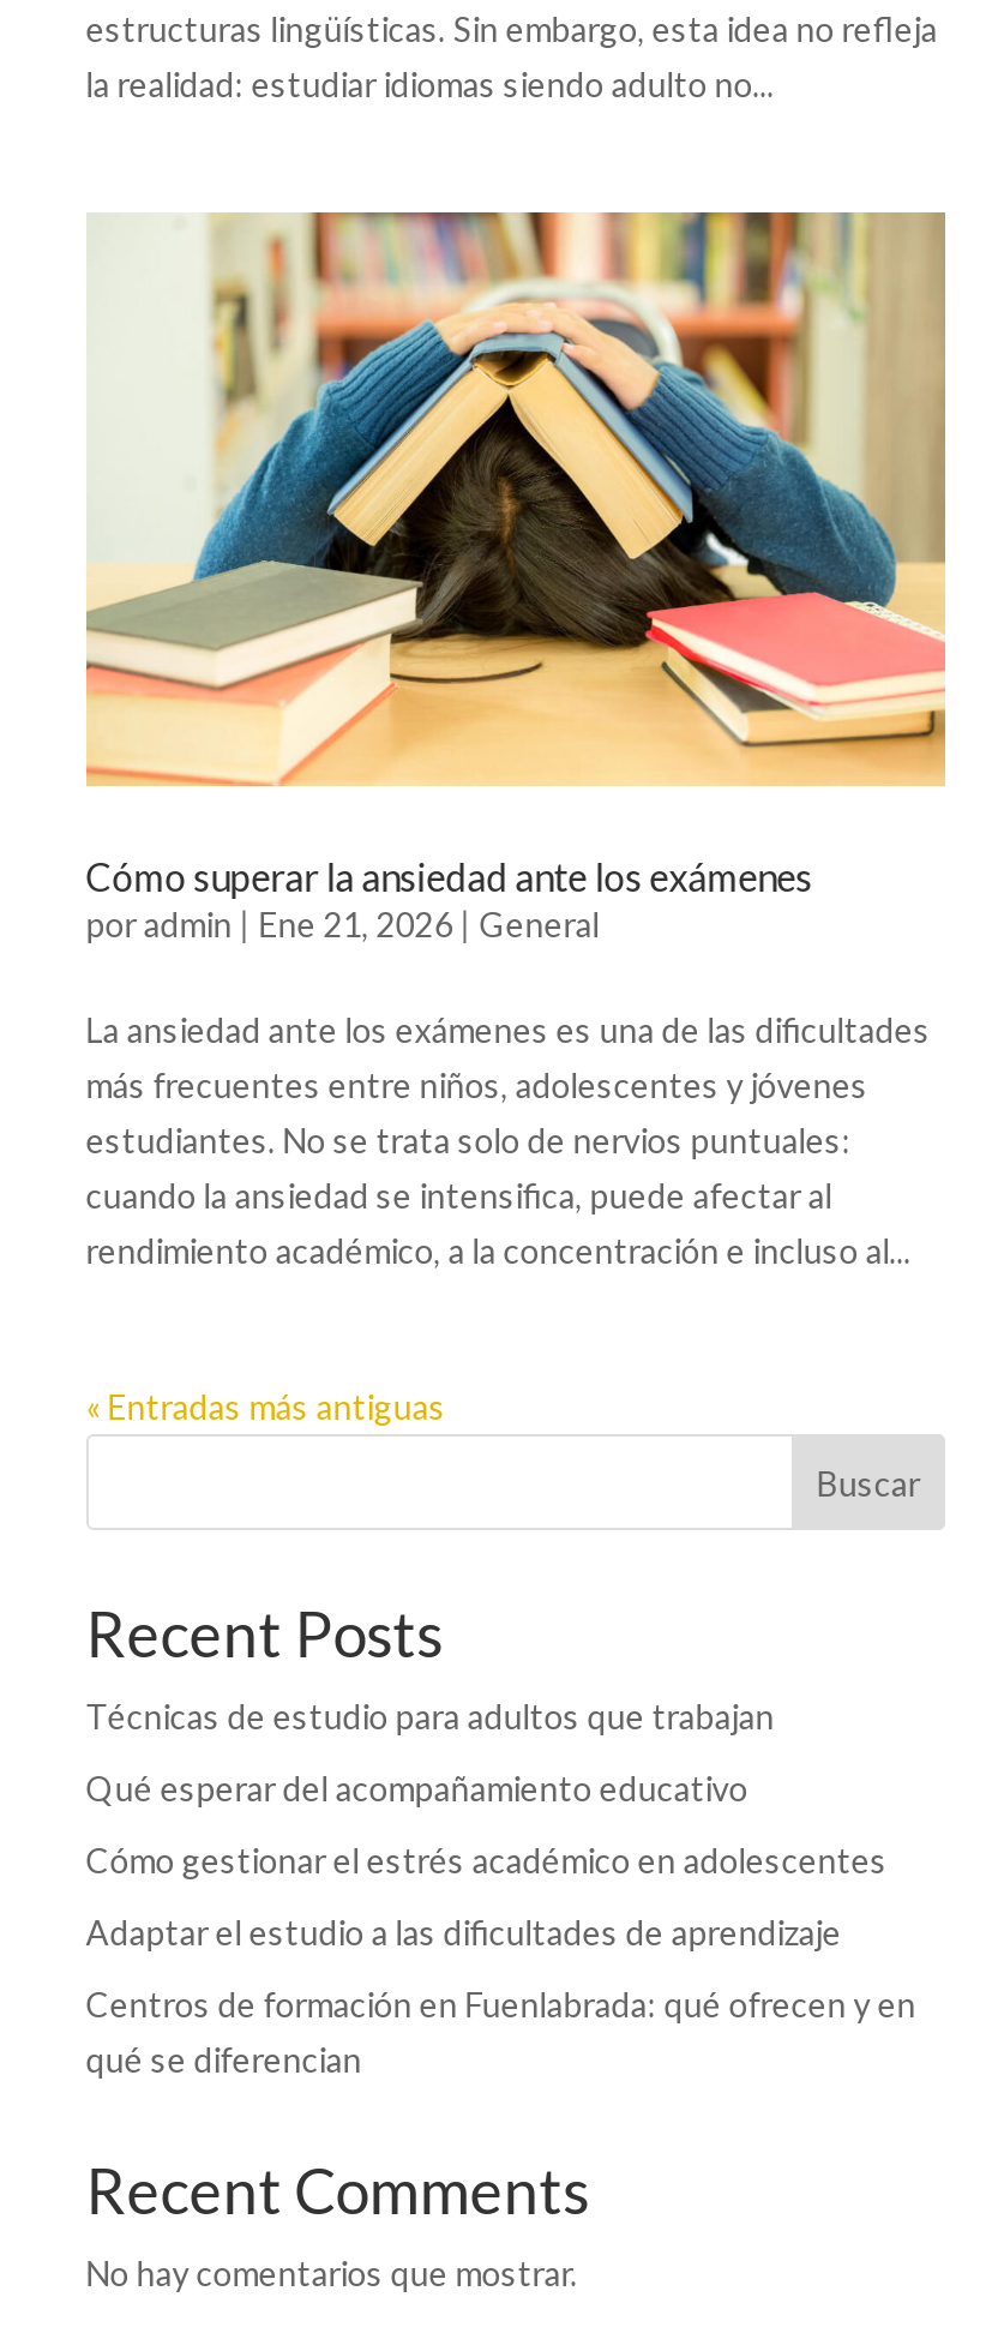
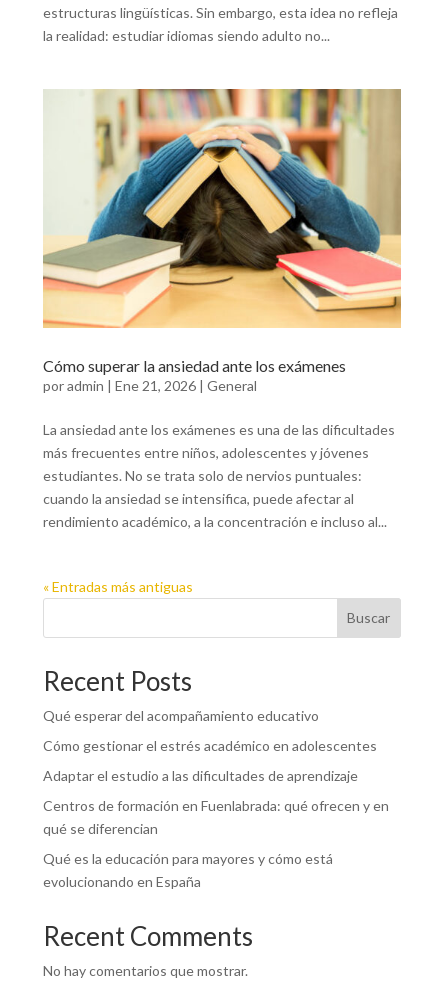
[86,1696,774,1737] Técnicas de estudio para adultos que trabajan -> none
moved [86,1768,916,2080] -> [43,707,389,837]: Qué esperar del acompañamiento educativo | Cómo gestionar el estrés académico en adolescentes | Adaptar el estudio a las dificultades de aprendizaje | Centros de formación en Fuenlabrada: qué ofrecen y en | qué se diferencian
none -> [43,850,333,890] Qué es la educación para mayores y cómo está | evolucionando en España

